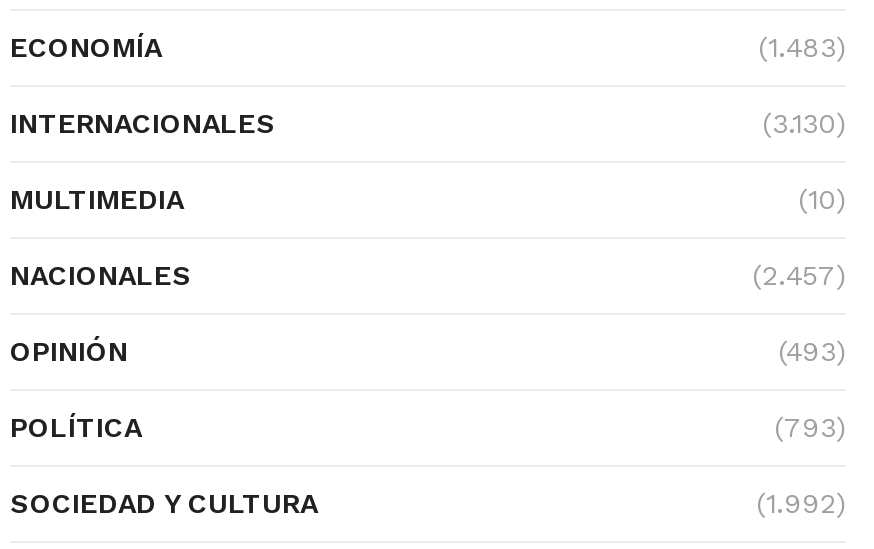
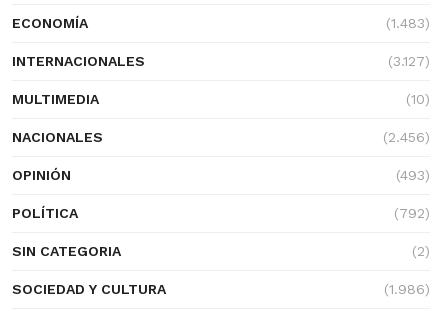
[762,107,846,139] (3.130) -> [388,53,430,69] (3.127)
[752,259,846,291] (2.457) -> [383,129,430,145] (2.456)
[774,411,846,443] (793) -> [12,205,430,259] (792) | SIN CATEGORIA | (2)
[756,487,846,519] (1.992) -> [384,281,430,297] (1.986)

